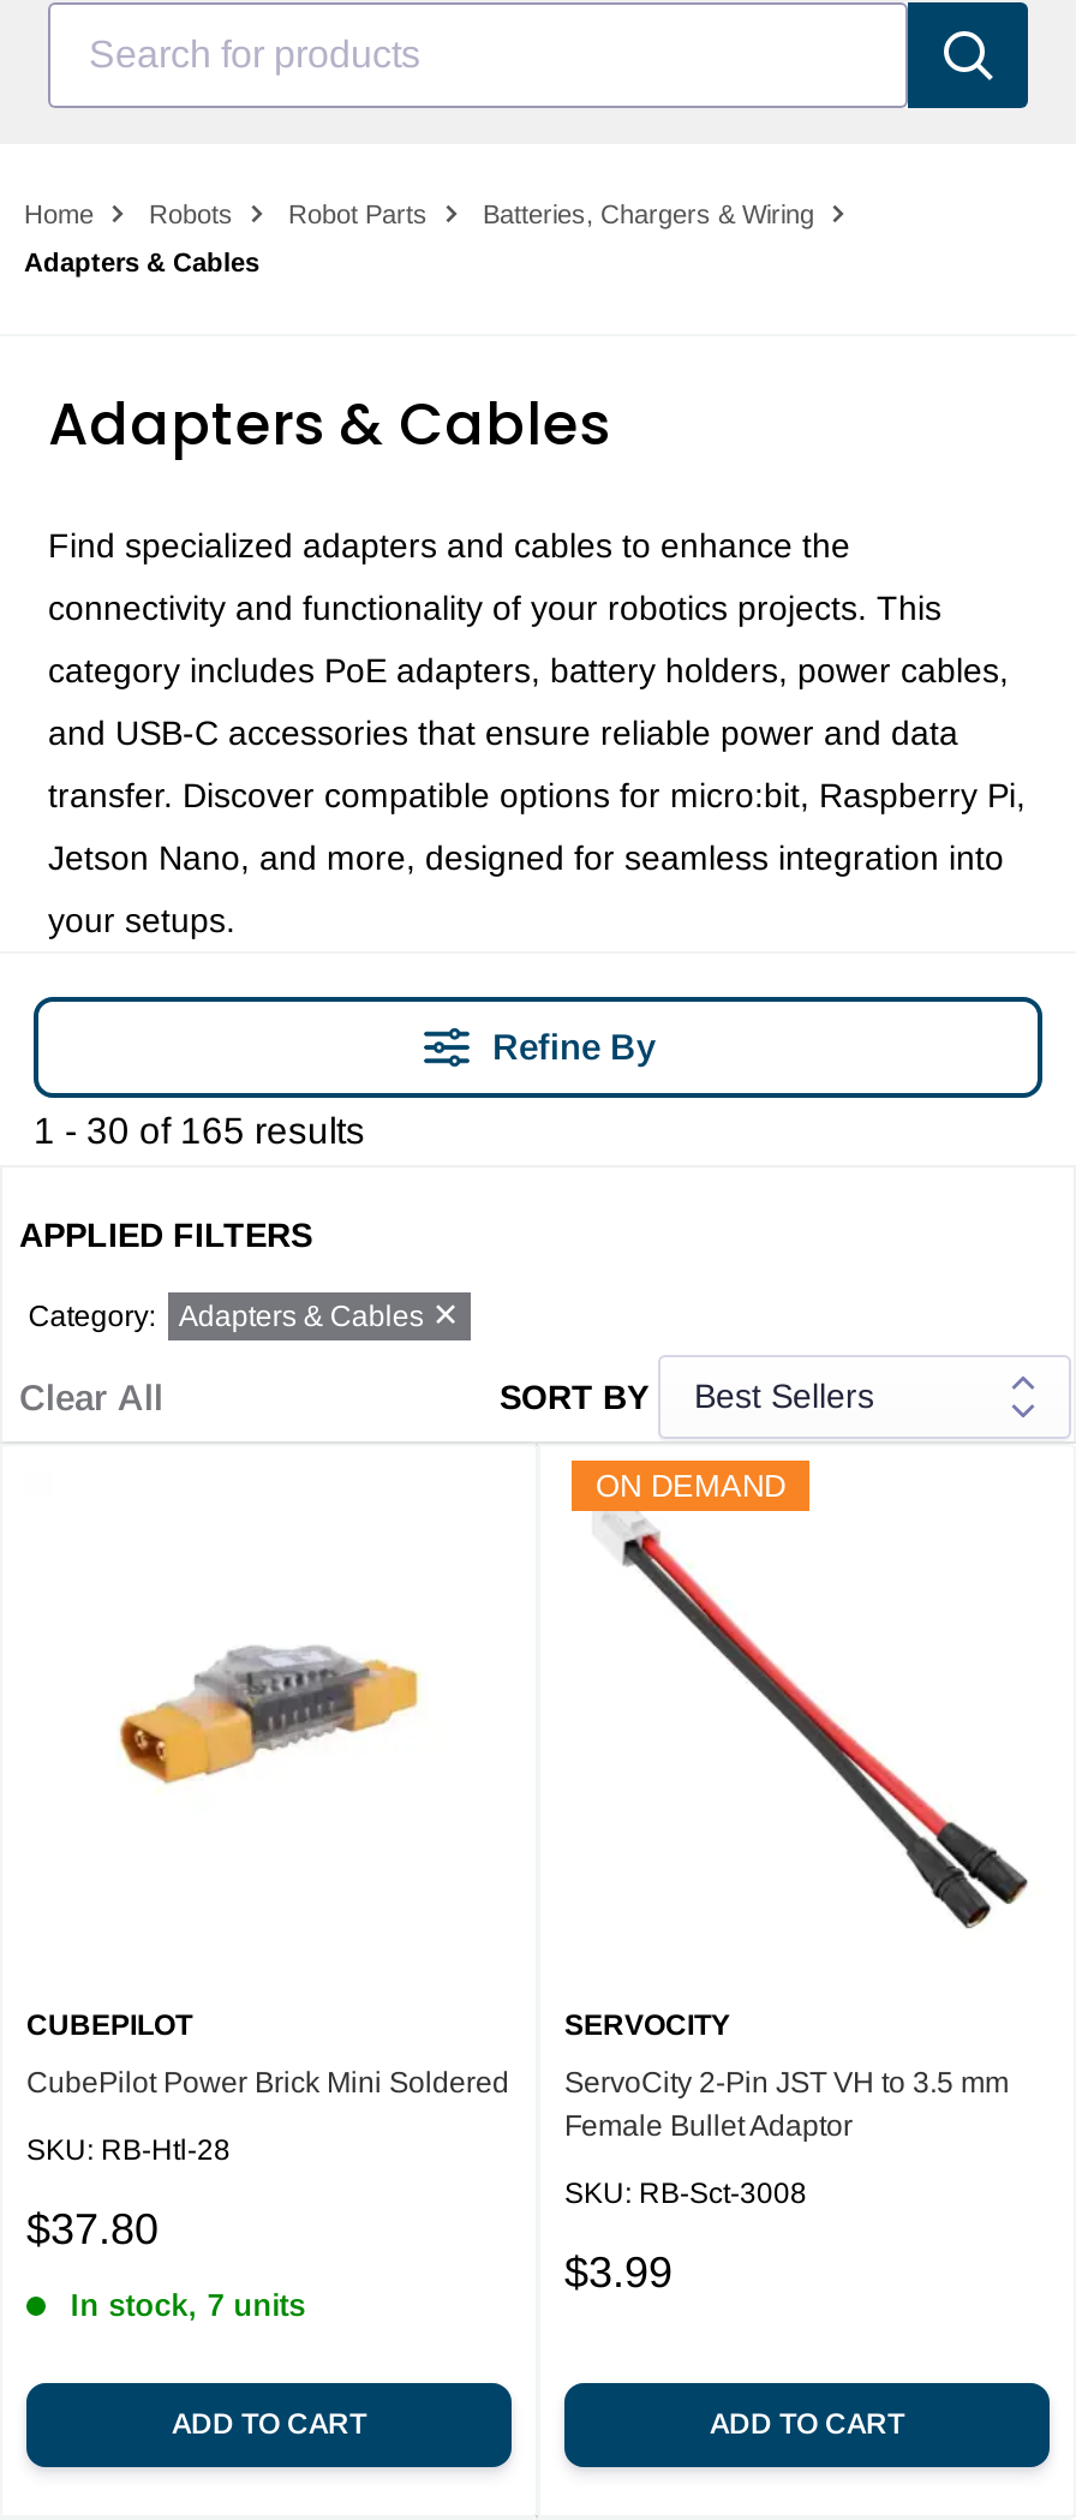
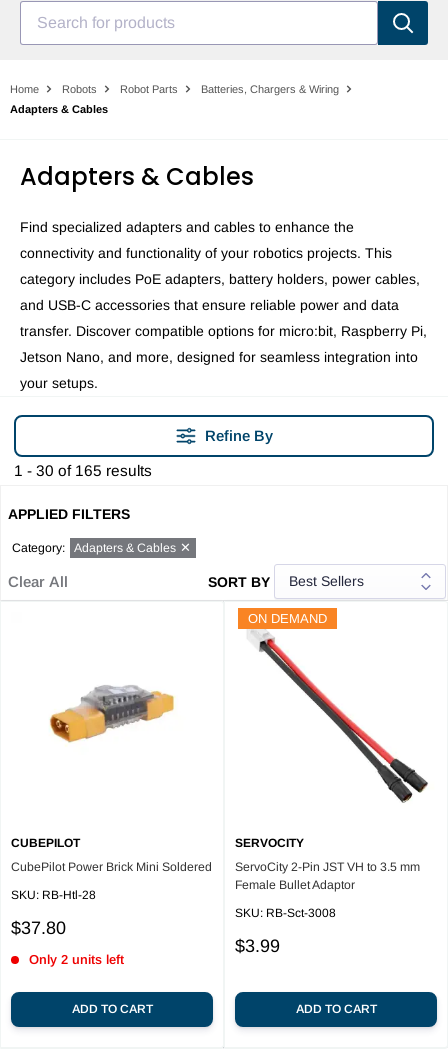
[70,2287,306,2323] In stock, 7 units -> [29,952,124,967] Only 2 units left

